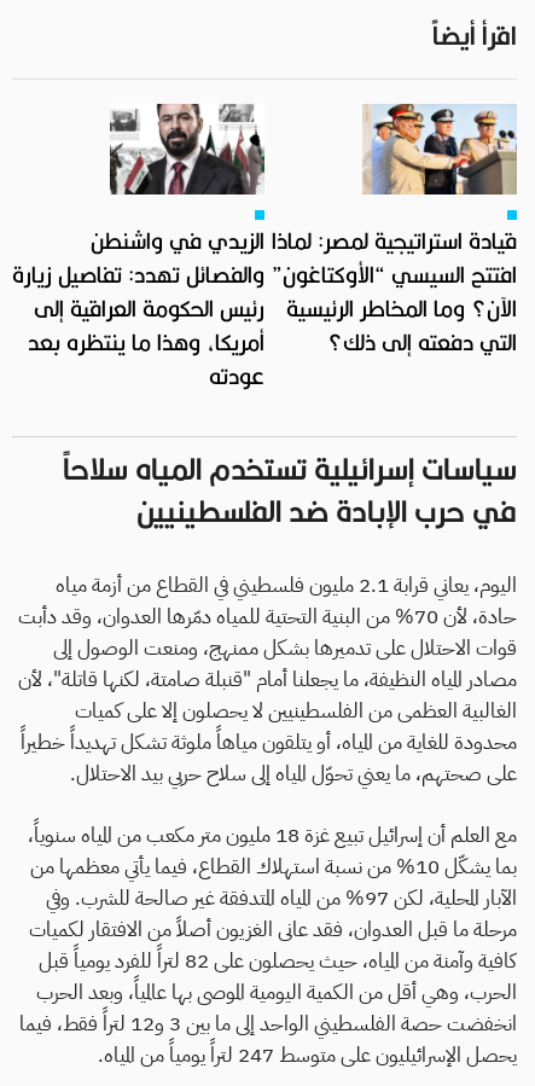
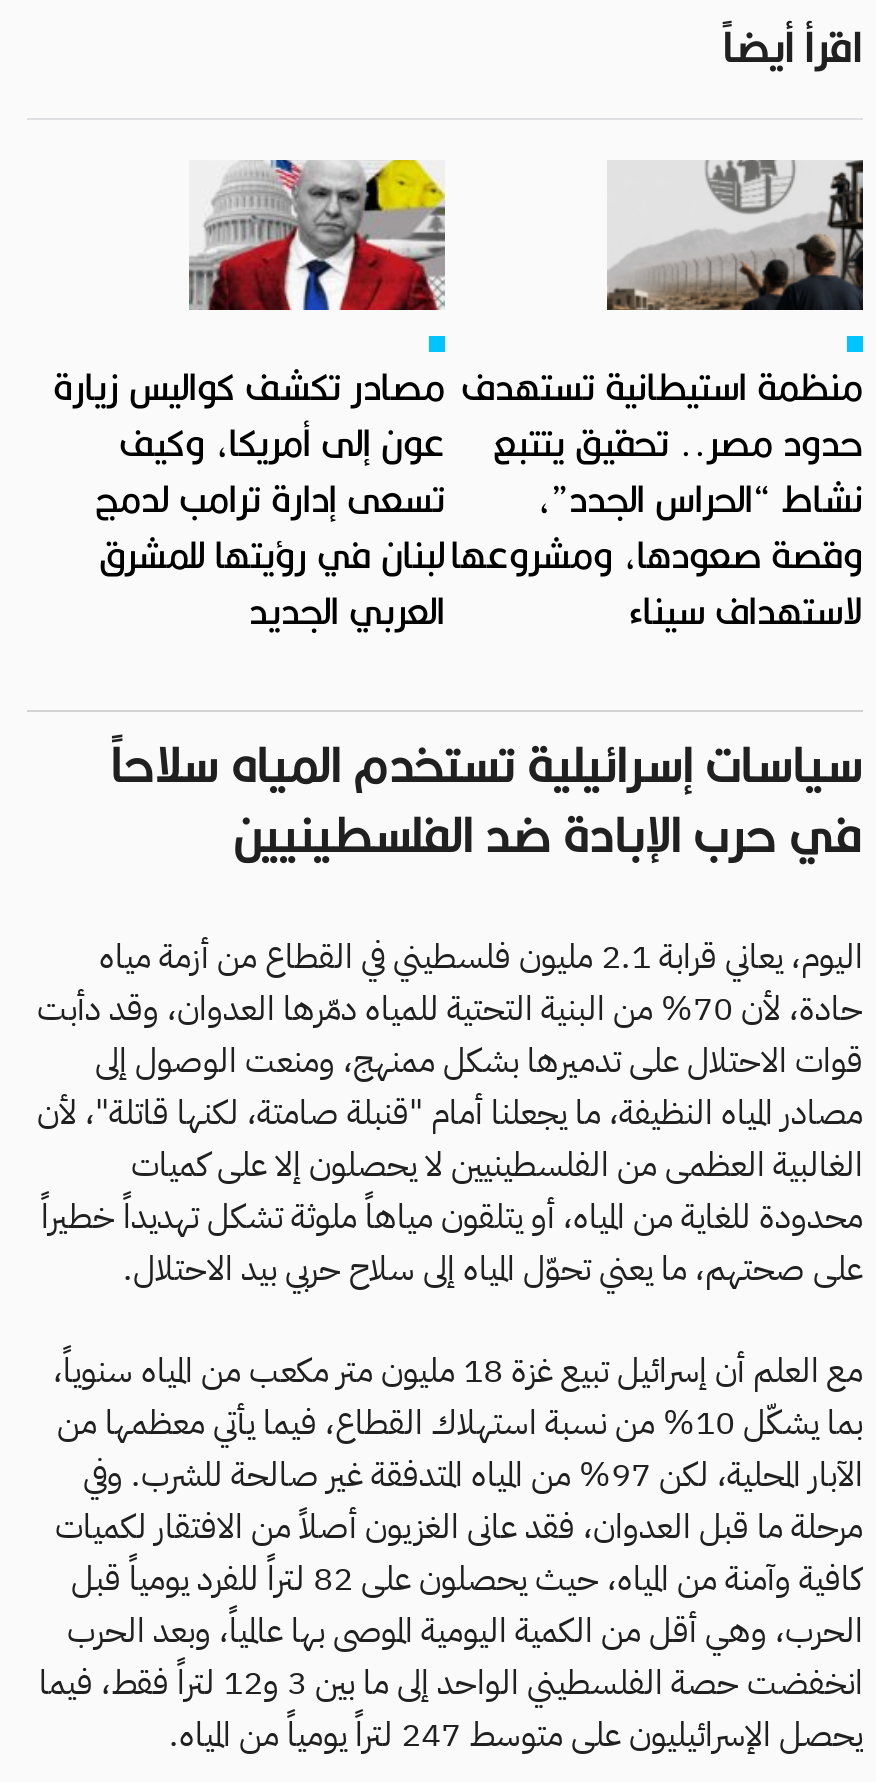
[12,103,266,389] [image] | الزيدي في واشنطن | والفصائل تهدد: تفاصيل زيارة | رئيس الحكومة العراقية إلى | أمريكا، وهذا ما ينتظره بعد | عودته -> [53,158,447,632] [image] | مصادر تكشف كواليس زيارة | عون إلى أمريكا، وكيف | تسعى إدارة ترامب لدمج | لبنان في رؤيتها للمشرق | العربي الجديد
[272,103,518,355] [image] | قيادة استراتيجية لمصر: لماذا | افتتح السيسي “الأوكتاغون” | الآن؟ وما المخاطر الرئيسية | التي دفعته إلى ذلك؟ -> [451,158,865,632] [image] | منظمة استيطانية تستهدف | حدود مصر.. تحقيق يتتبع | نشاط “الحراس الجدد”، | وقصة صعودها، ومشروعها | لاستهداف سيناء

